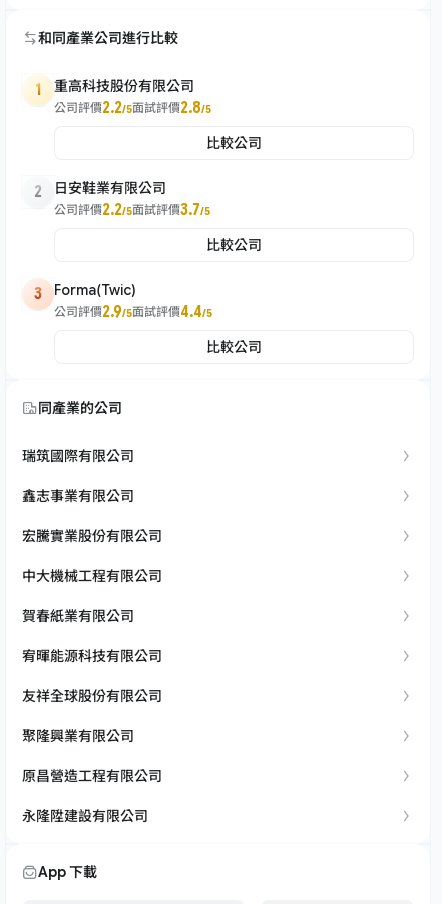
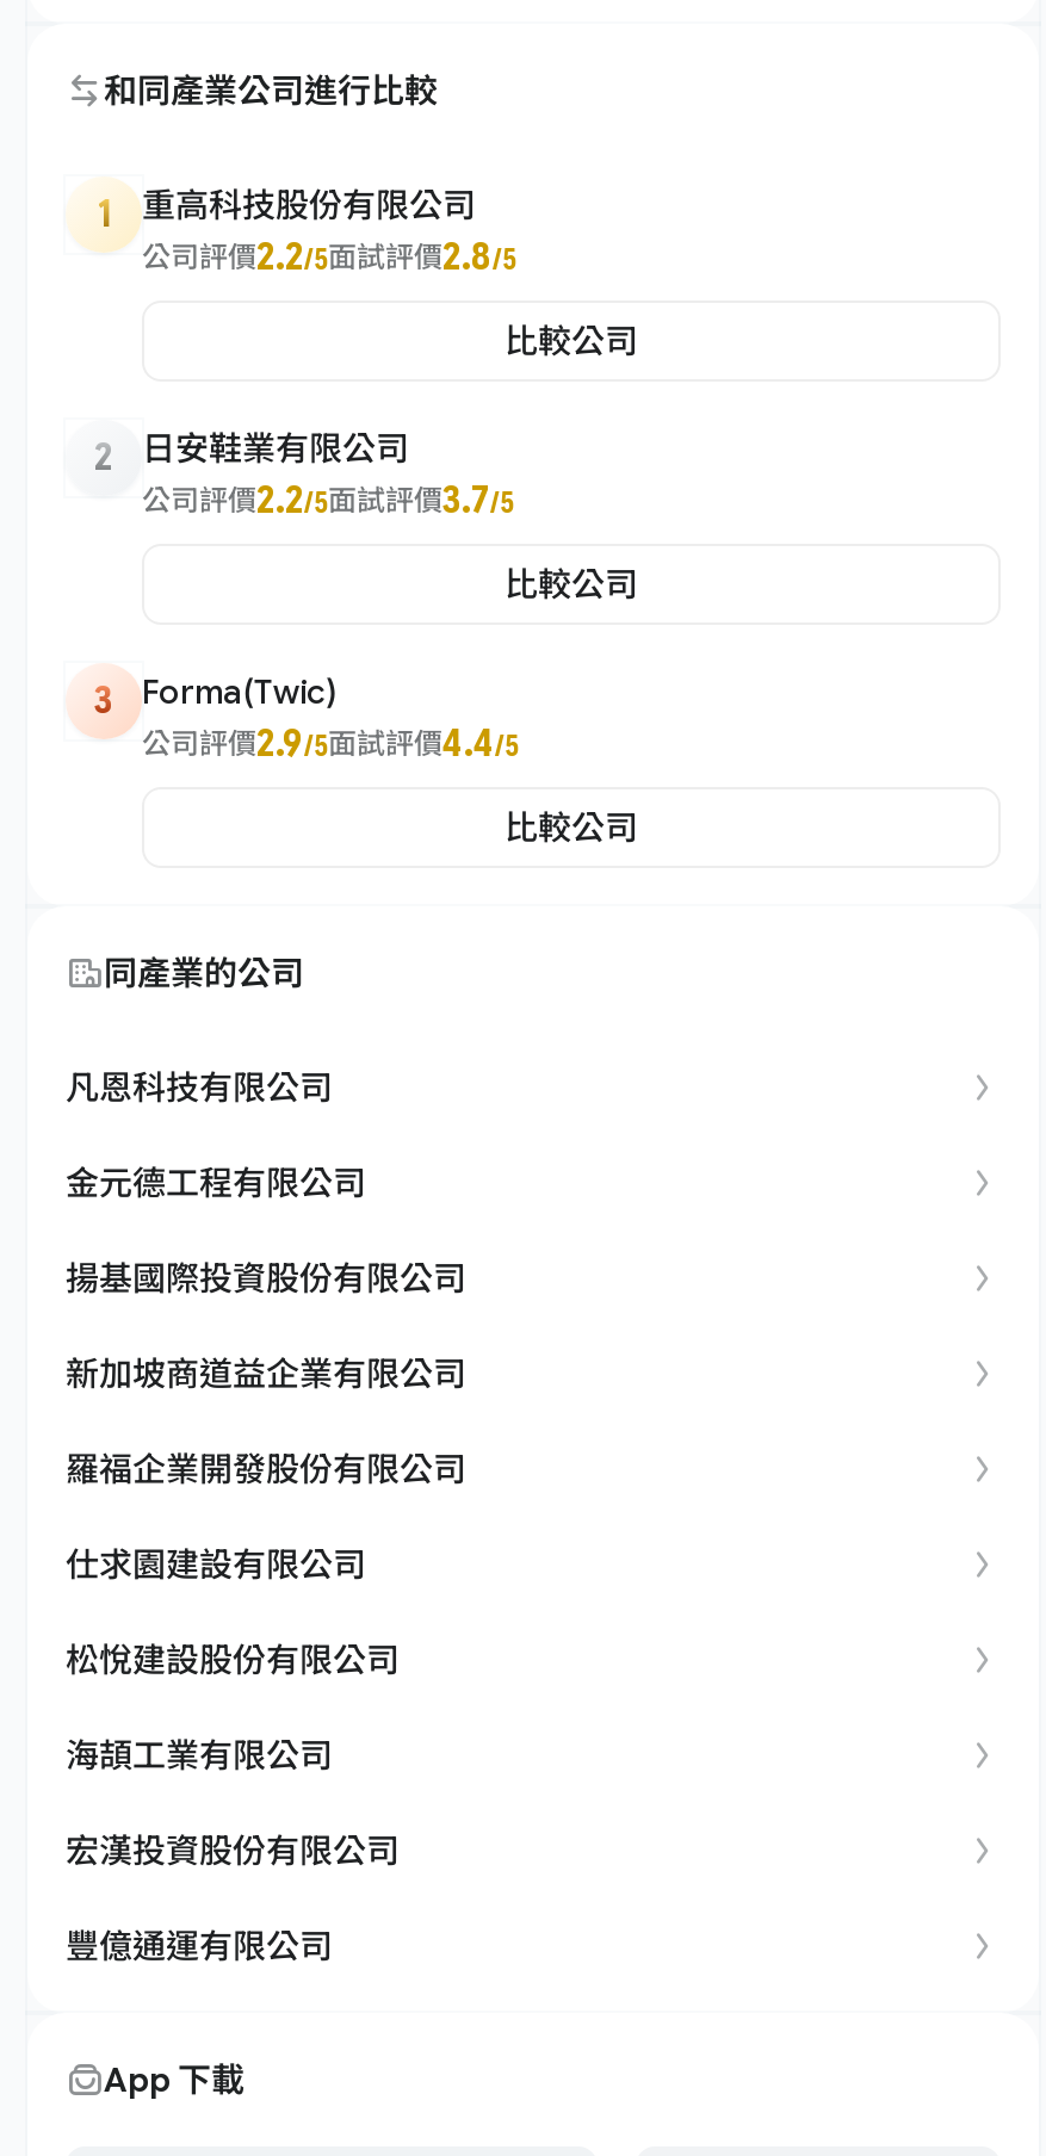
[22,447,134,464] 瑞筑國際有限公司 -> [66,1066,333,1107] 凡恩科技有限公司
[22,487,134,504] 鑫志事業有限公司 -> [66,1161,366,1202] 金元德工程有限公司
[22,527,162,544] 宏騰實業股份有限公司 -> [66,1257,466,1297] 揚基國際投資股份有限公司
[22,567,162,584] 中大機械工程有限公司 -> [66,1352,466,1393] 新加坡商道益企業有限公司
[22,607,134,624] 賀春紙業有限公司 -> [66,1448,466,1488] 羅福企業開發股份有限公司
[22,647,162,664] 宥暉能源科技有限公司 -> [66,1543,366,1584] 仕求園建設有限公司
[22,687,162,704] 友祥全球股份有限公司 -> [66,1638,400,1679] 松悅建設股份有限公司
[22,727,134,744] 聚隆興業有限公司 -> [66,1734,333,1774] 海頡工業有限公司
[22,767,162,784] 原昌營造工程有限公司 -> [66,1829,400,1870] 宏漢投資股份有限公司
[22,807,148,824] 永隆陞建設有限公司 -> [66,1925,333,1965] 豐億通運有限公司

